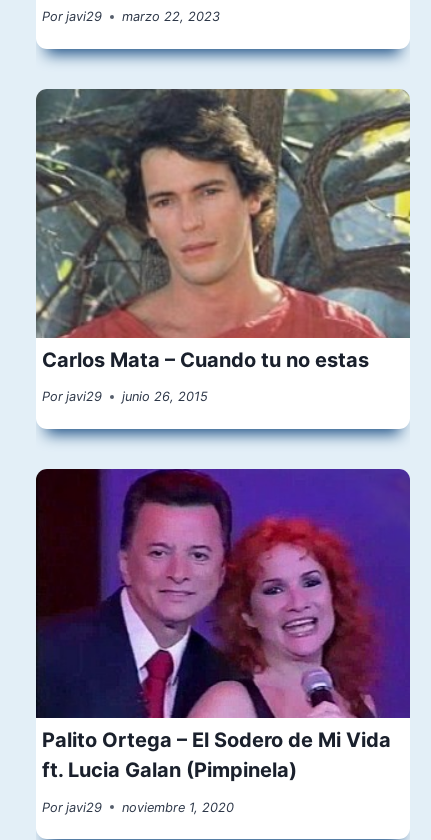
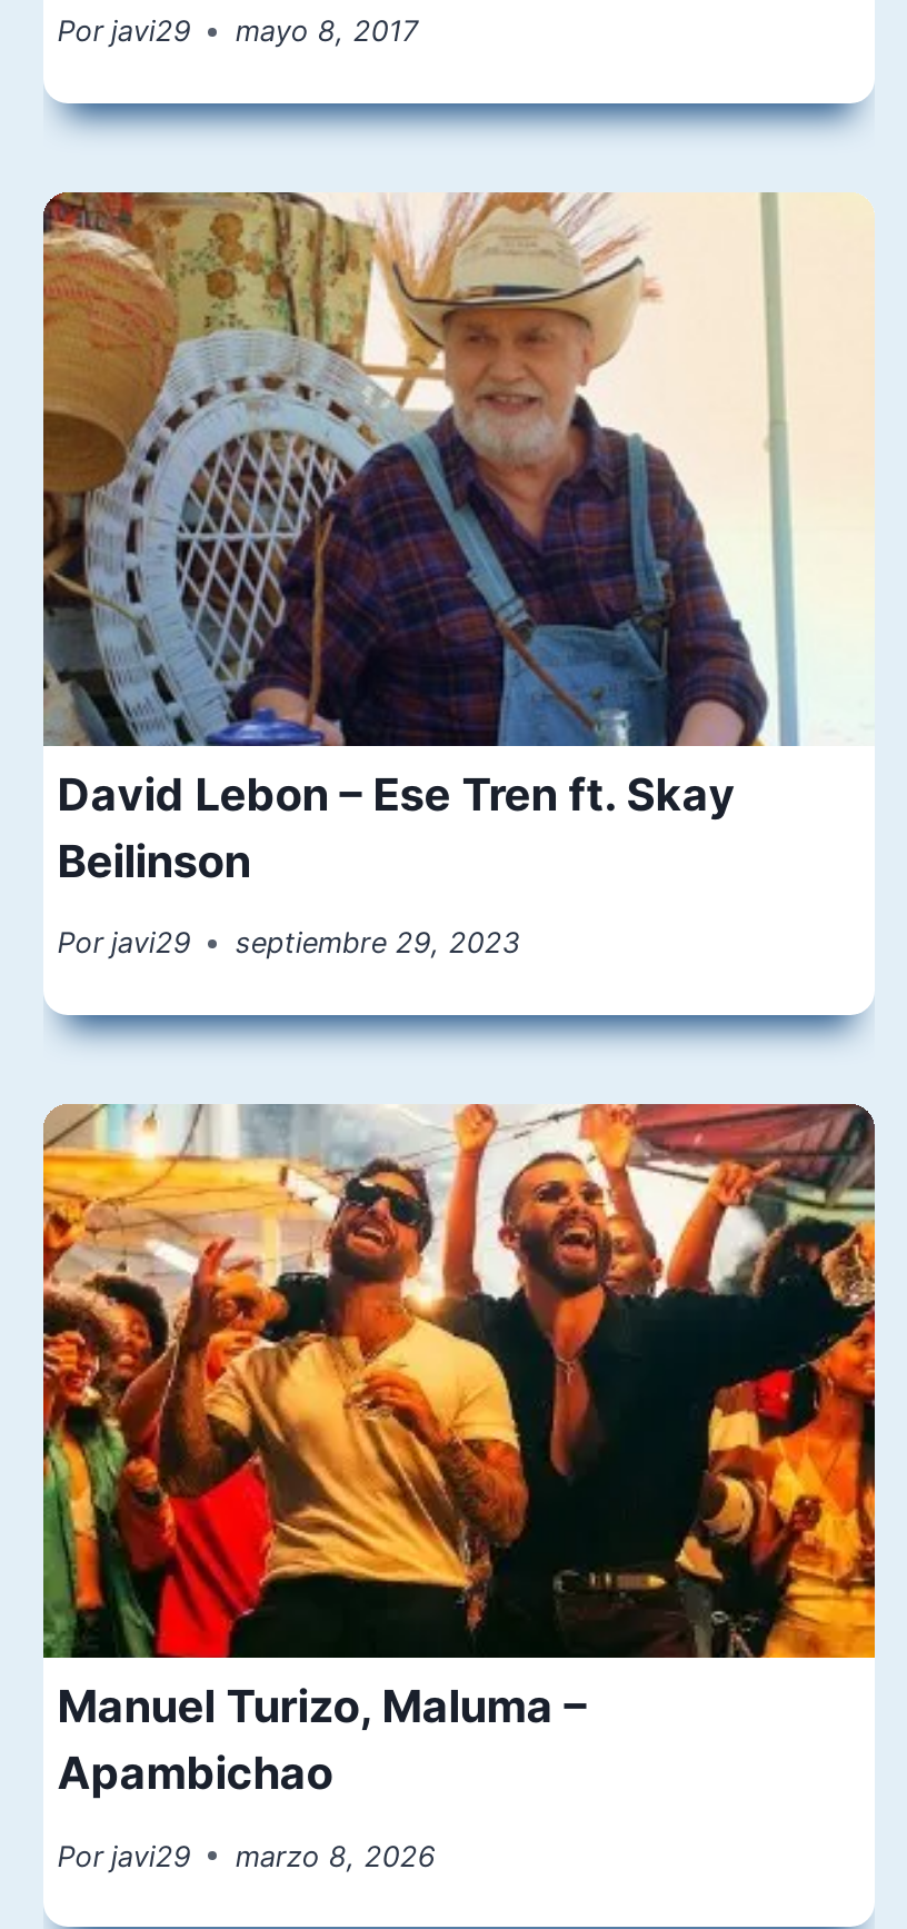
[42,9,220,24] Por javi29 marzo 22, 2023 -> [57,15,418,48] Por javi29 mayo 8, 2017
[36,88,411,371] [image] | Carlos Mata – Cuando tu no estas -> [41,190,875,887] [image] | David Lebon – Ese Tren ft. Skay | Beilinson
[42,389,208,404] Por javi29 junio 26, 2015 -> [57,927,520,960] Por javi29 septiembre 29, 2023
[35,468,411,782] [image] | Palito Ortega – El Sodero de Mi Vida | ft. Lucia Galan (Pimpinela) -> [41,1102,877,1799] [image] | Manuel Turizo, Maluma – | Apambichao
[42,799,234,814] Por javi29 noviembre 1, 2020 -> [57,1839,435,1872] Por javi29 marzo 8, 2026

